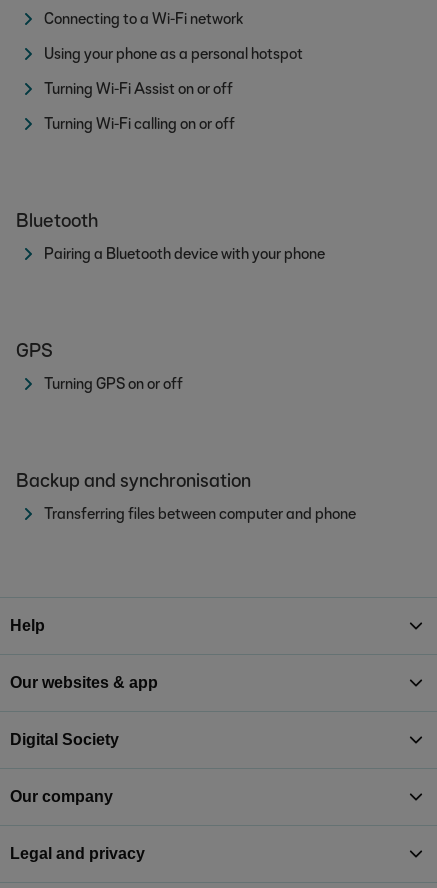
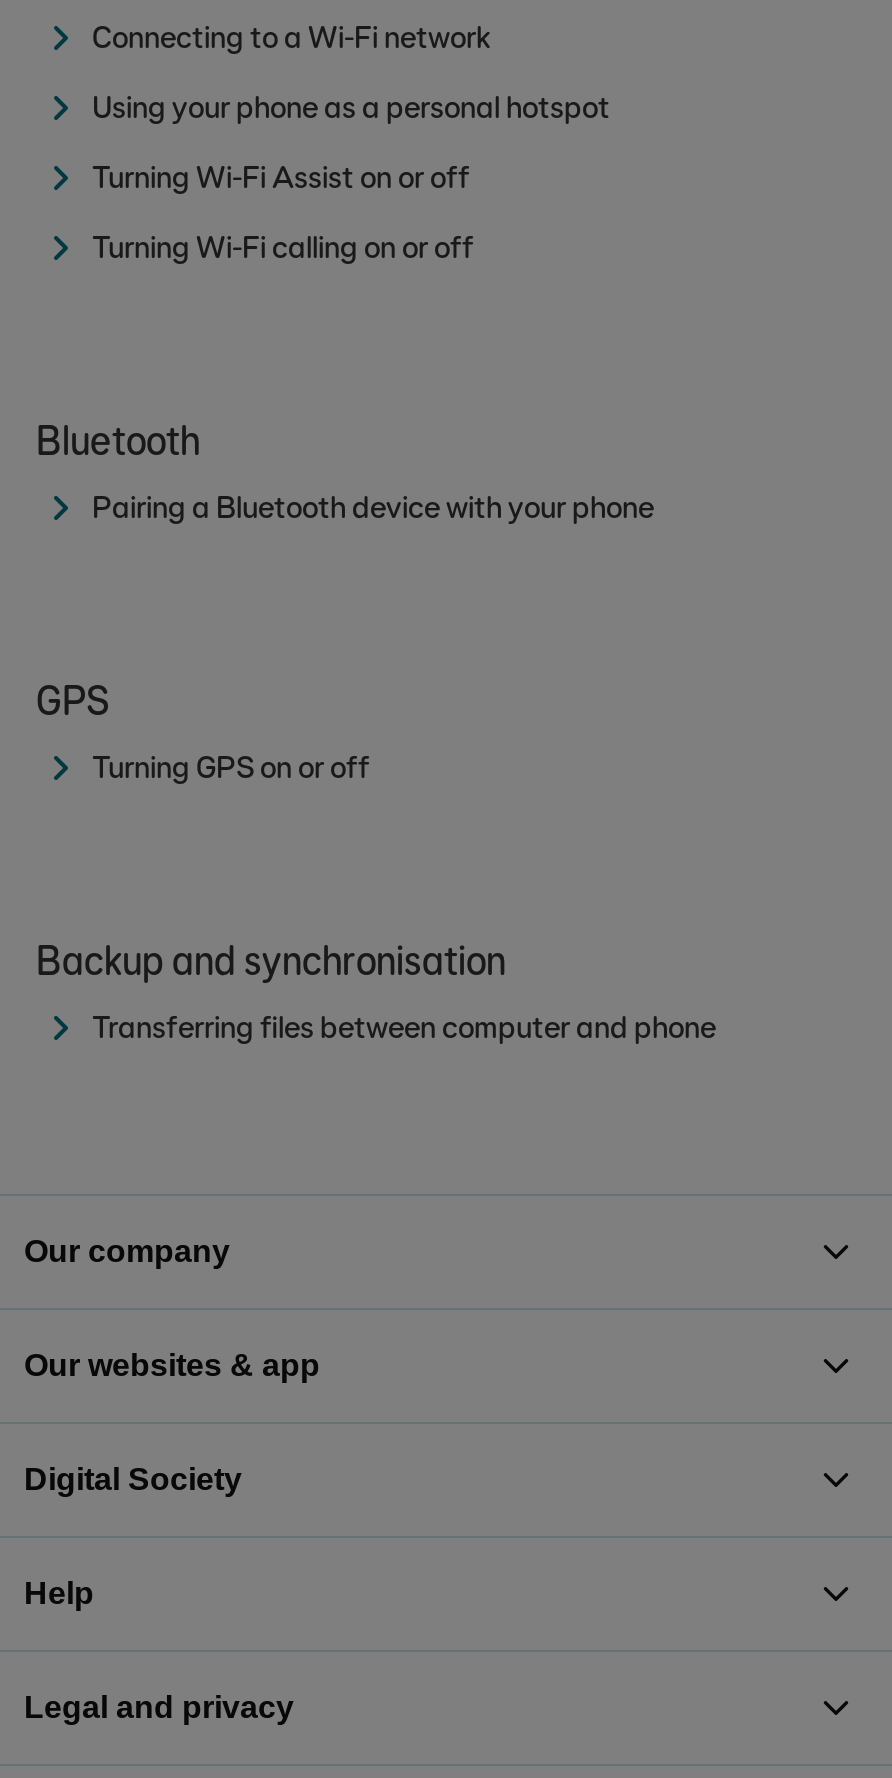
moved [10,617,45,634] -> [24,1576,94,1610]: Help
moved [10,788,113,805] -> [24,1234,230,1268]: Our company

